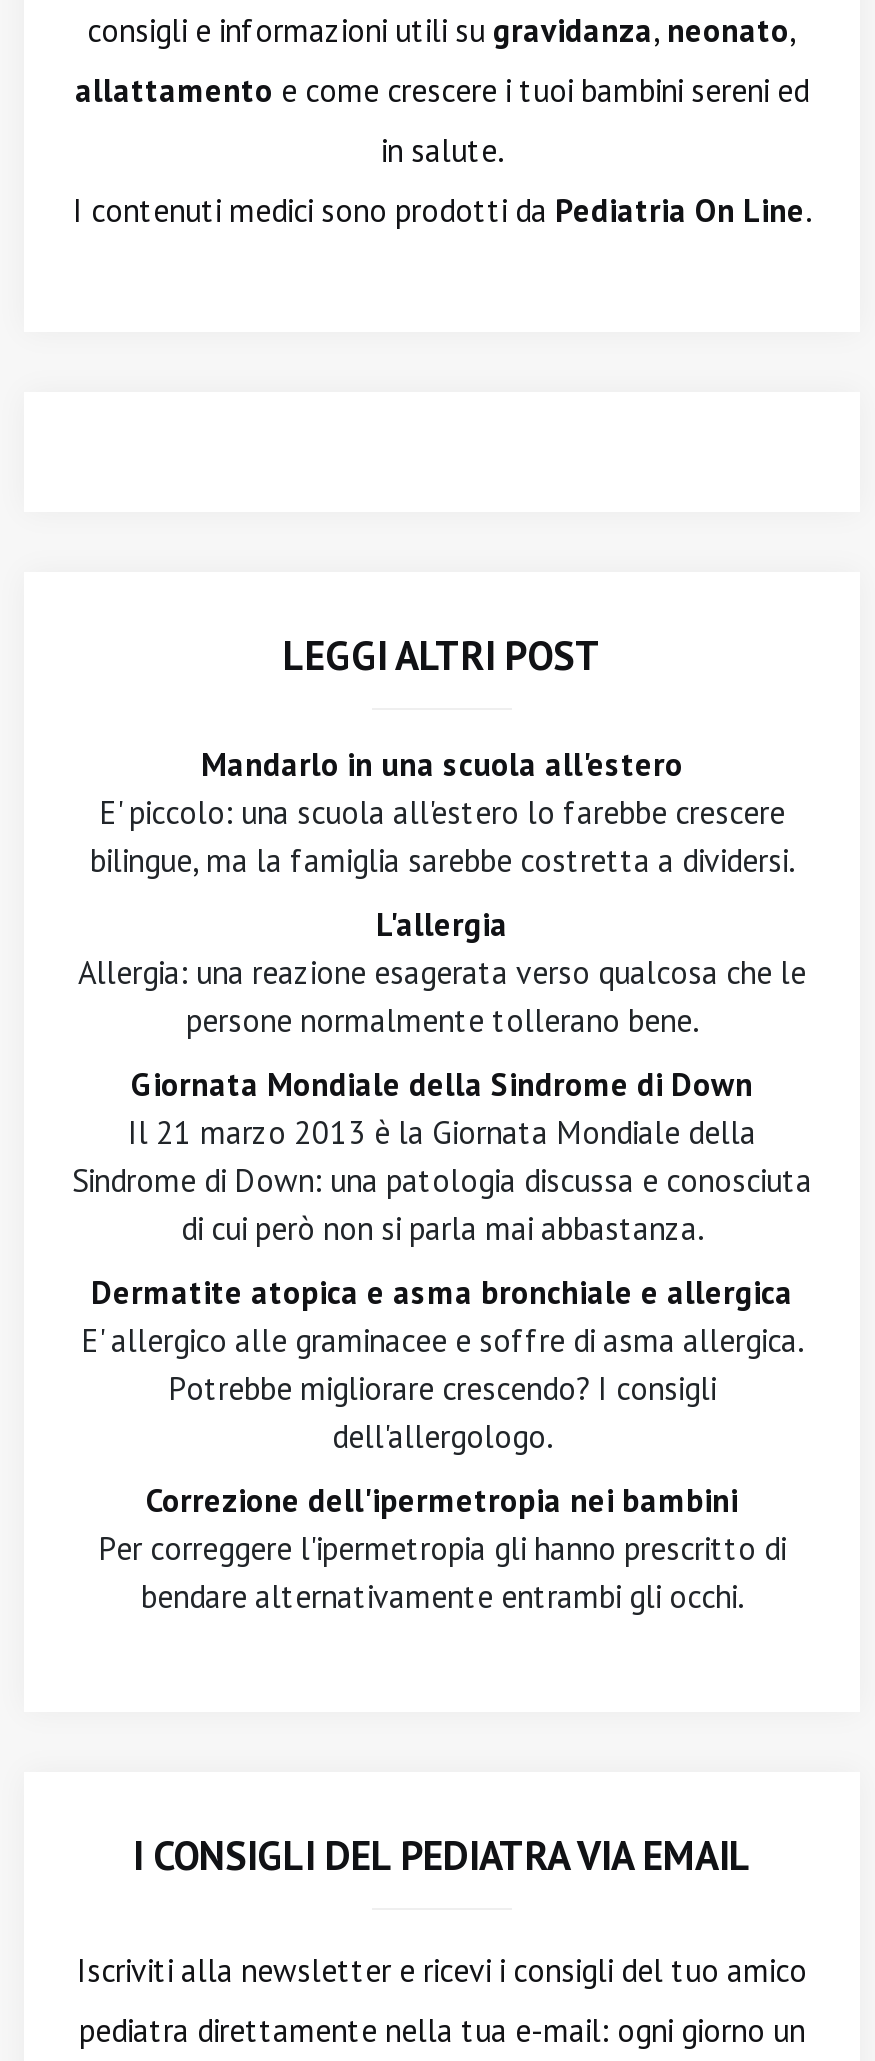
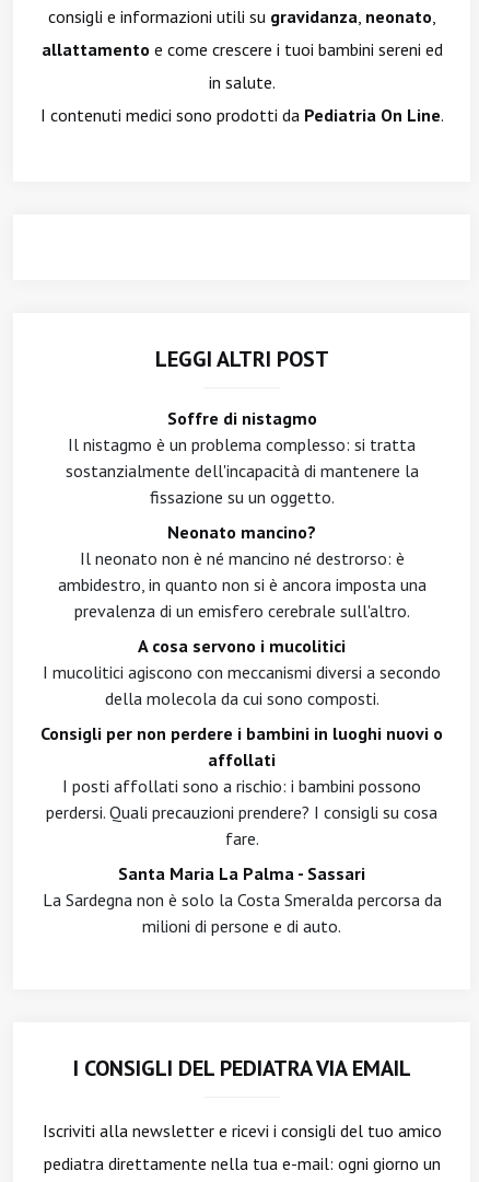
[90,744,794,880] Mandarlo in una scuola all'estero | E' piccolo: una scuola all'estero lo farebbe crescere | bilingue, ma la famiglia sarebbe costretta a dividersi. -> [65,407,418,508] Soffre di nistagmo | Il nistagmo è un problema complesso: si tratta | sostanzialmente dell'incapacità di mantenere la | fissazione su un oggetto.
[78,904,806,1040] L'allergia | Allergia: una reazione esagerata verso qualcosa che le | persone normalmente tollerano bene. -> [57,521,426,622] Neonato mancino? | Il neonato non è né mancino né destrorso: è | ambidestro, in quanto non si è ancora imposta una | prevalenza di un emisfero cerebrale sull'altro.
[72,1064,812,1248] Giornata Mondiale della Sindrome di Down | Il 21 marzo 2013 è la Giornata Mondiale della | Sindrome di Down: una patologia discussa e conosciuta | di cui però non si parla mai abbastanza. -> [43,635,441,709] A cosa servono i mucolitici | I mucolitici agiscono con meccanismi diversi a secondo | della molecola da cui sono composti.
[81,1272,803,1456] Dermatite atopica e asma bronchiale e allergica | E' allergico alle graminacee e soffre di asma allergica. | Potrebbe migliorare crescendo? I consigli | dell'allergologo. -> [40,722,443,849] Consigli per non perdere i bambini in luoghi nuovi o | affollati | I posti affollati sono a rischio: i bambini possono | perdersi. Quali precauzioni prendere? I consigli su cosa | fare.
[98,1480,786,1616] Correzione dell'ipermetropia nei bambini | Per correggere l'ipermetropia gli hanno prescritto di | bendare alternativamente entrambi gli occhi. -> [42,862,441,937] Santa Maria La Palma - Sassari | La Sardegna non è solo la Costa Smeralda percorsa da | milioni di persone e di auto.

